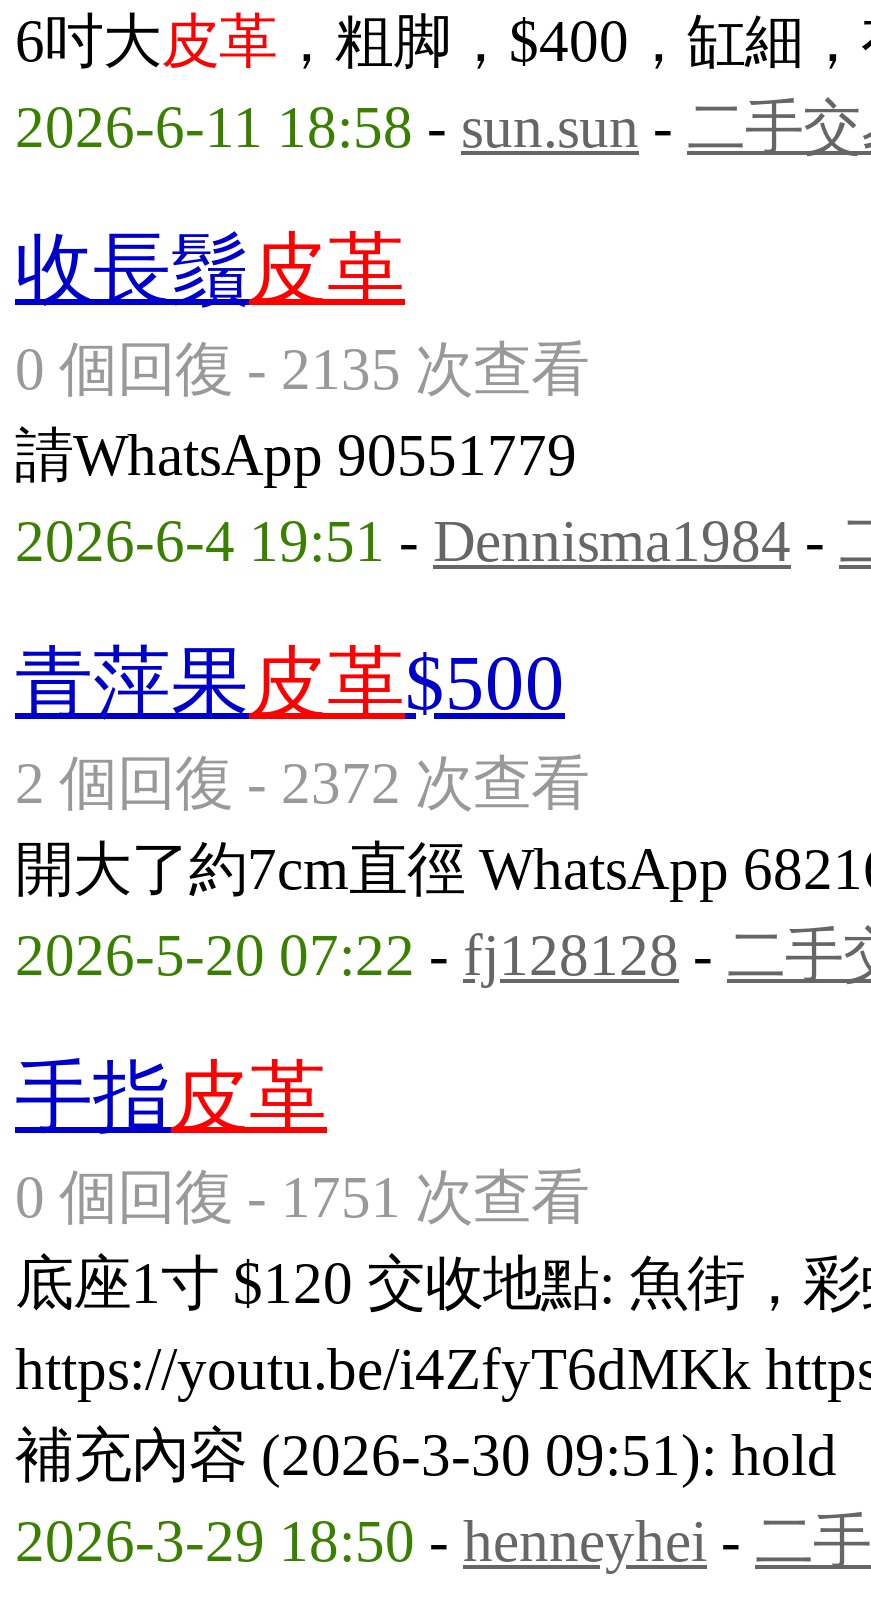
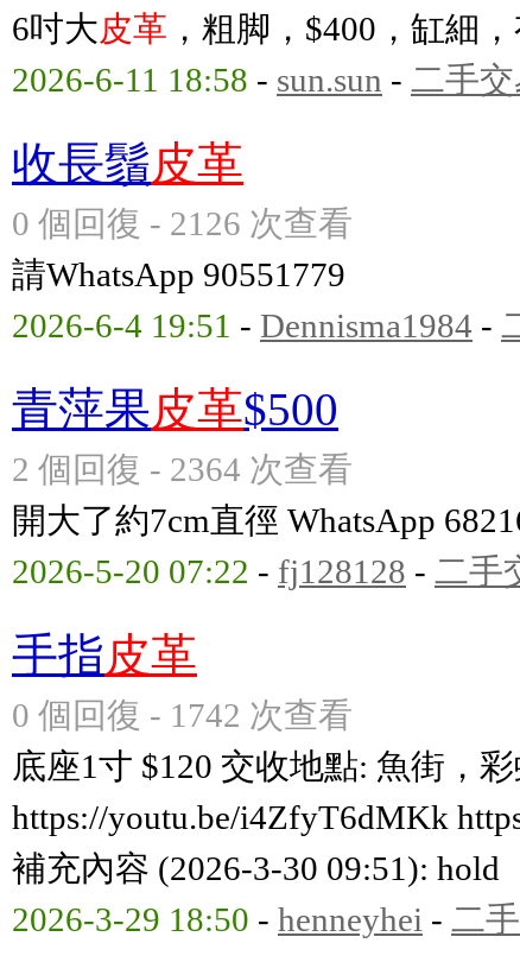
[15,337,589,401] 0 個回復 - 2135 次查看 -> [12,204,353,242] 0 個回復 - 2126 次查看
[15,751,589,815] 2 個回復 - 2372 次查看 -> [12,450,353,488] 2 個回復 - 2364 次查看
[15,1165,589,1229] 0 個回復 - 1751 次查看 -> [12,696,353,734] 0 個回復 - 1742 次查看

